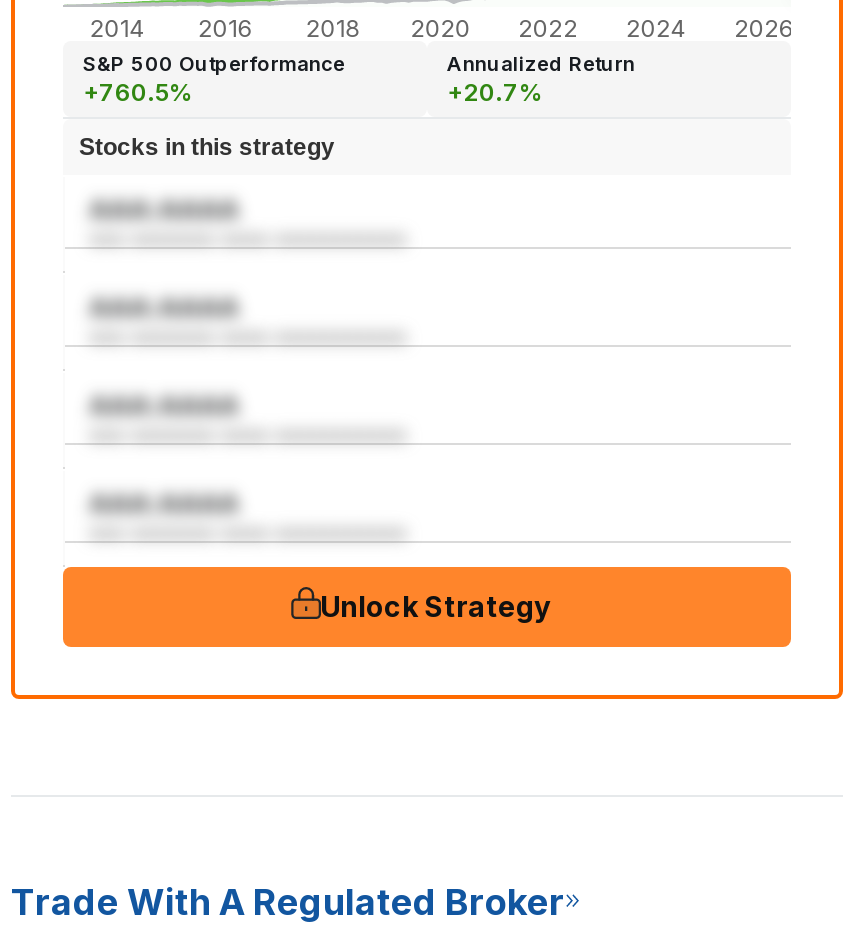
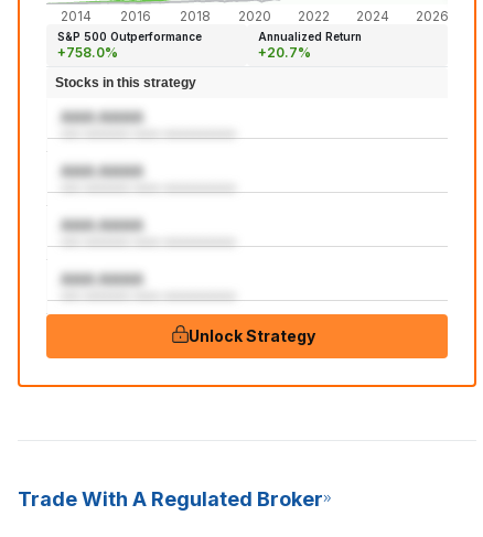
[83,77,193,107] +760.5% -> [57,44,118,60] +758.0%

